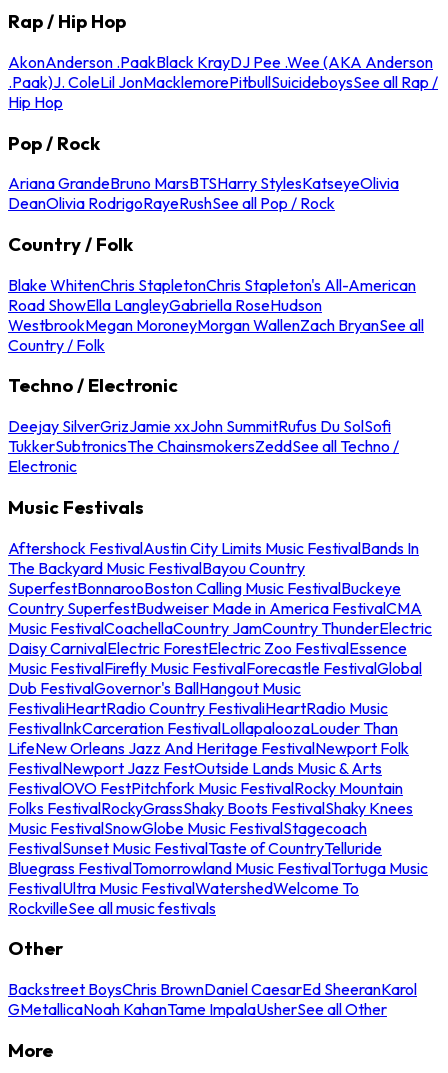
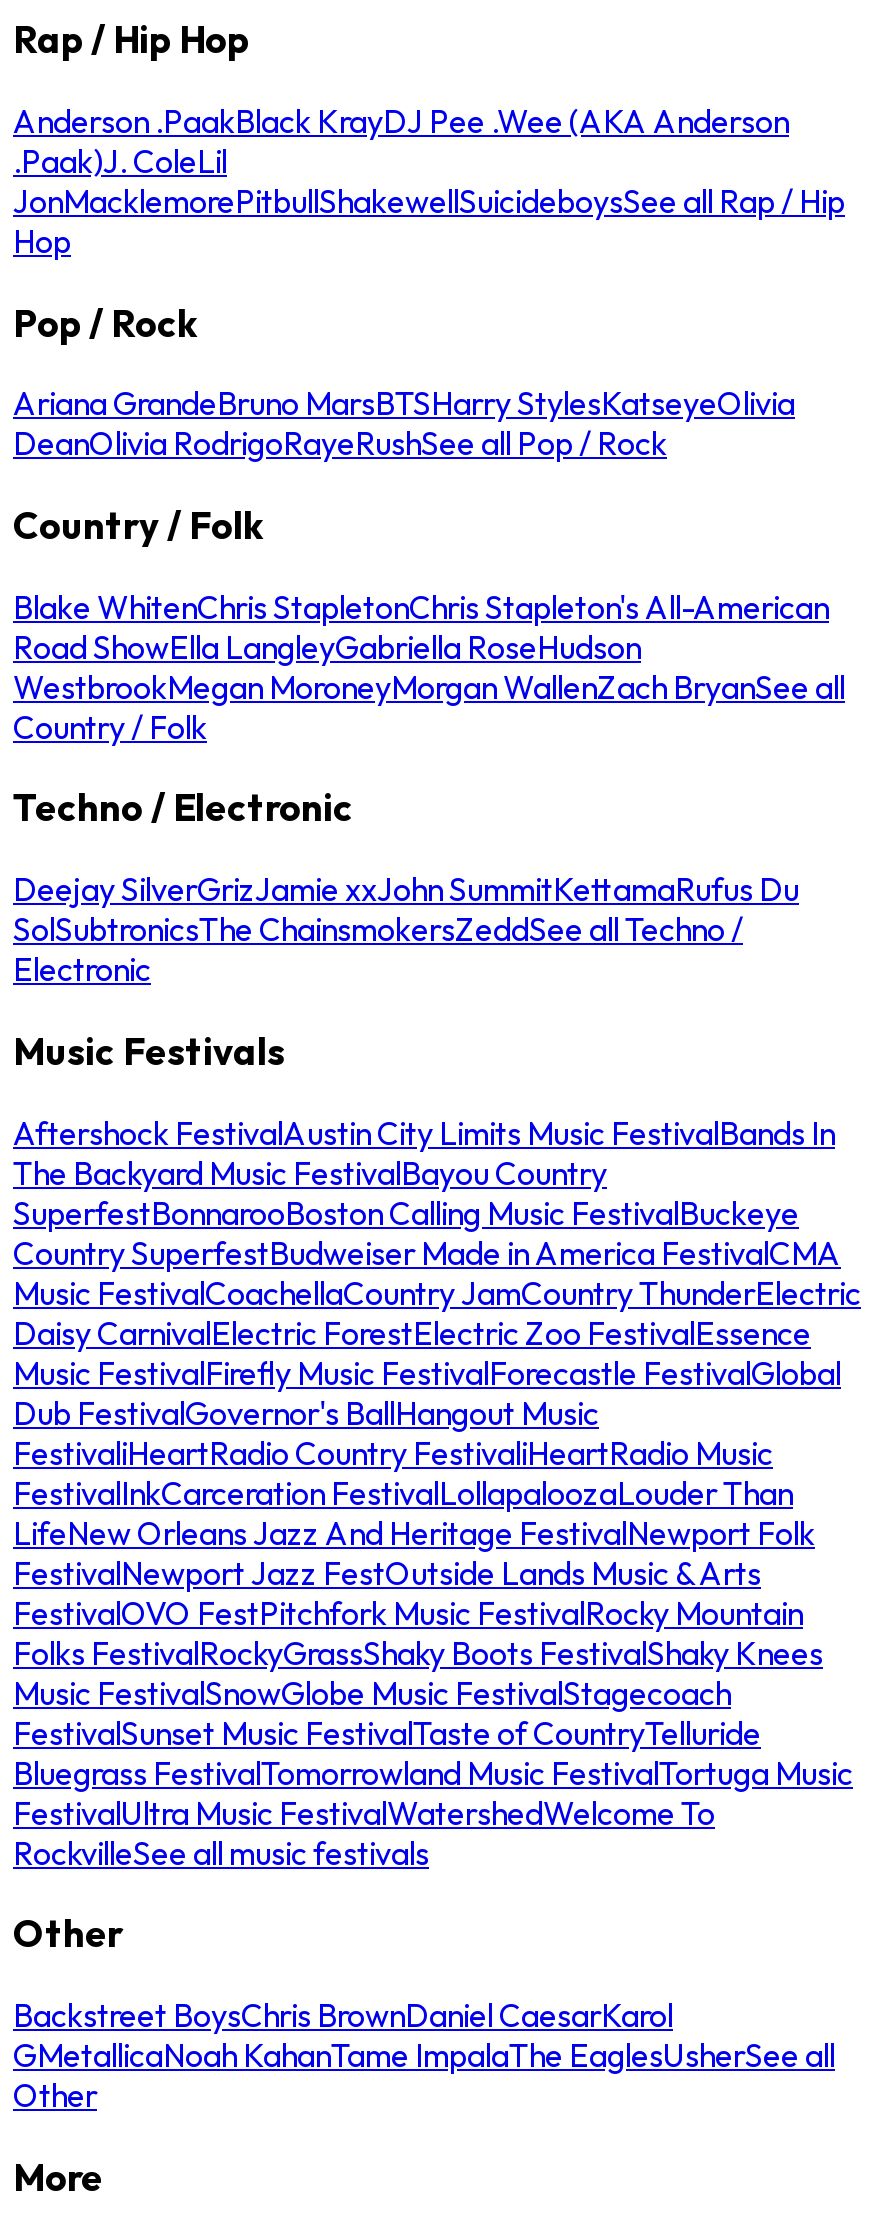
[8,52,438,112] AkonAnderson .PaakBlack KrayDJ Pee .Wee (AKA Anderson | .Paak)J. ColeLil JonMacklemorePitbullSuicideboysSee all Rap / | Hip Hop -> [13,101,845,261] Anderson .PaakBlack KrayDJ Pee .Wee (AKA Anderson | .Paak)J. ColeLil | JonMacklemorePitbullShakewellSuicideboysSee all Rap / Hip | Hop
[8,416,399,456] Deejay SilverGrizJamie xxJohn SummitRufus Du SolSofi | TukkerSubtronicsThe ChainsmokersZeddSee all Techno / -> [13,869,799,949] Deejay SilverGrizJamie xxJohn SummitKettamaRufus Du | SolSubtronicsThe ChainsmokersZeddSee all Techno /
[8,979,417,1019] Backstreet BoysChris BrownDaniel CaesarEd SheeranKarol | GMetallicaNoah KahanTame ImpalaUsherSee all Other -> [13,1995,835,2115] Backstreet BoysChris BrownDaniel CaesarKarol | GMetallicaNoah KahanTame ImpalaThe EaglesUsherSee all | Other

